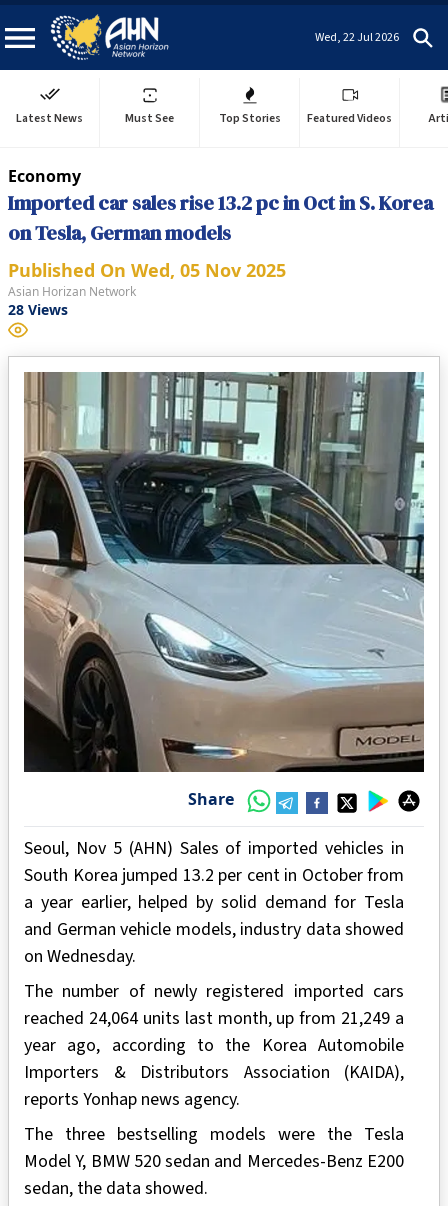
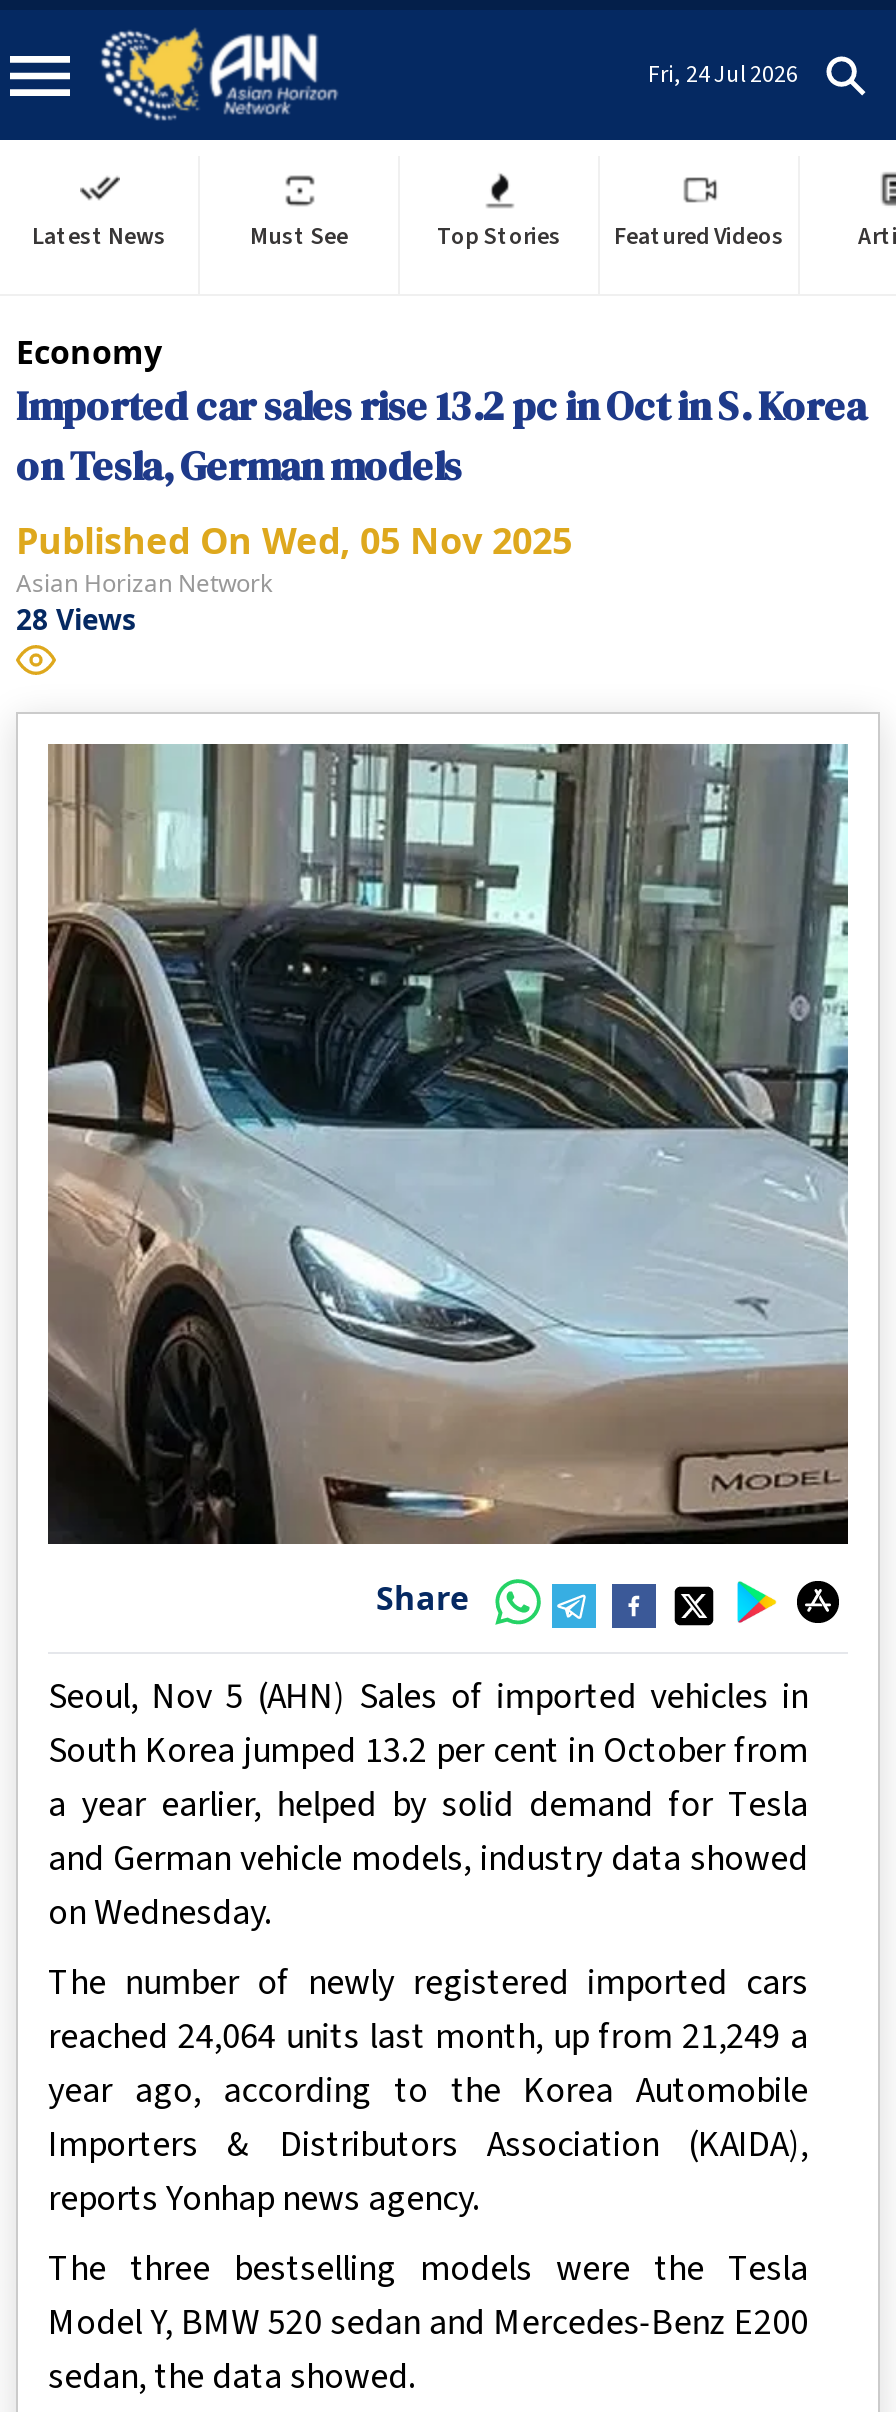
[315,28,399,45] Wed, 22 Jul 2026 -> [648,57,798,91] Fri, 24 Jul 2026

